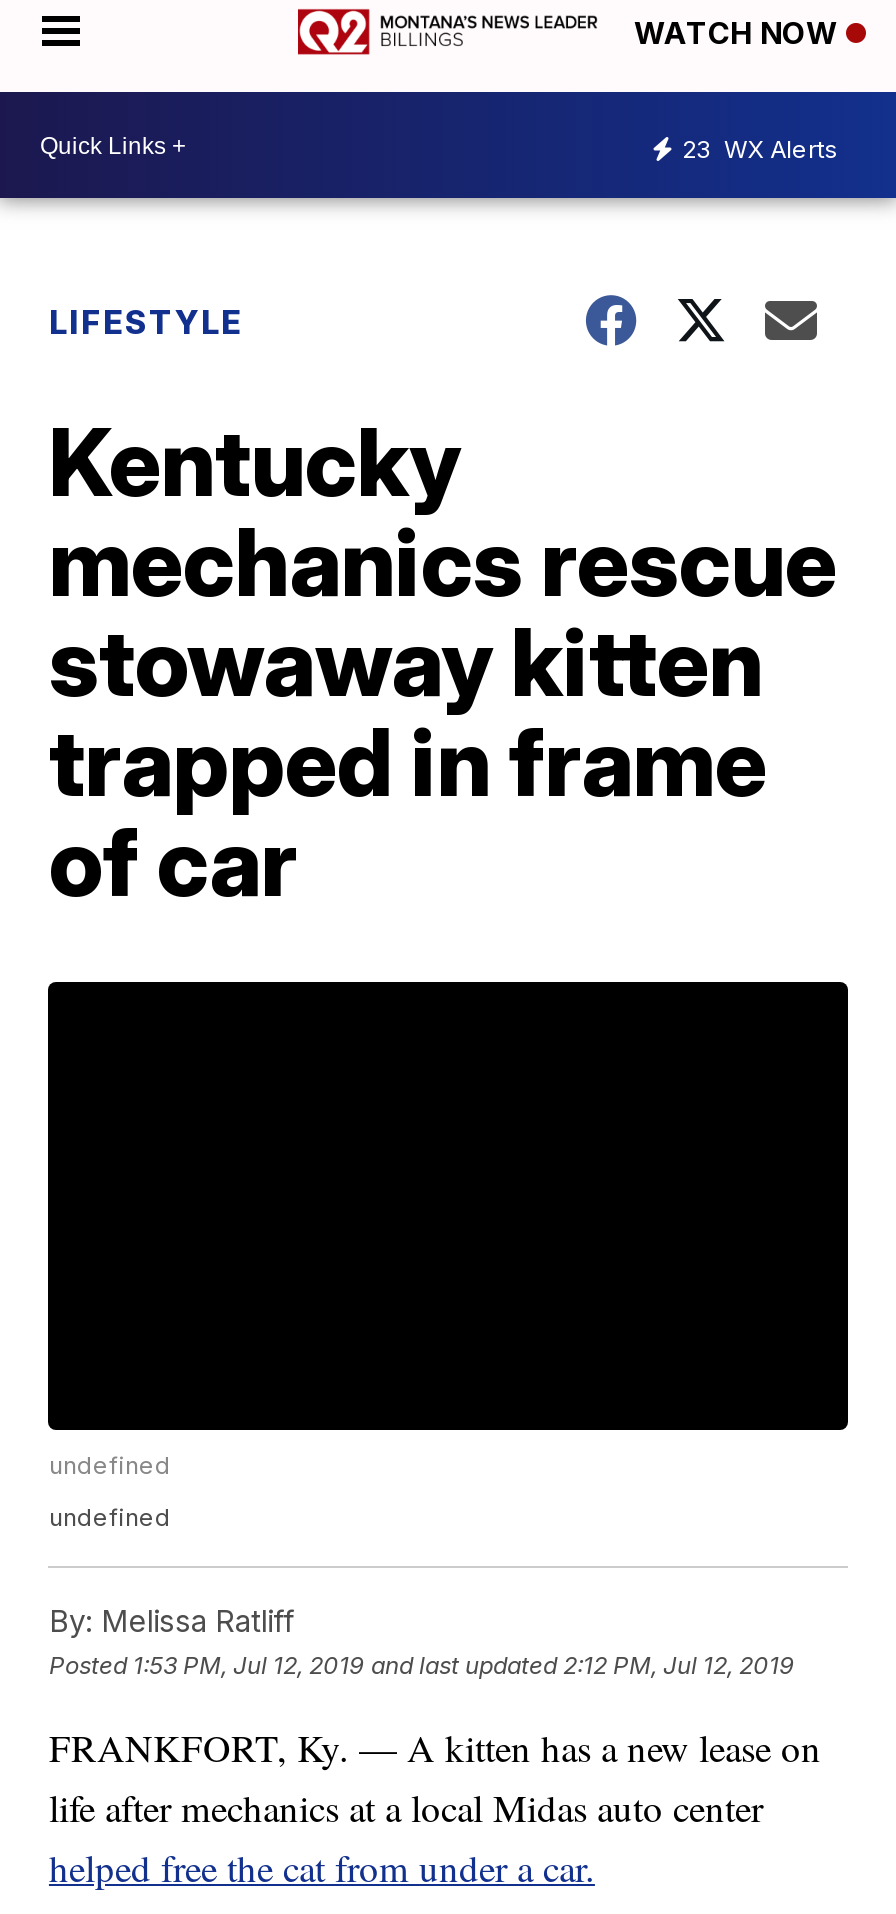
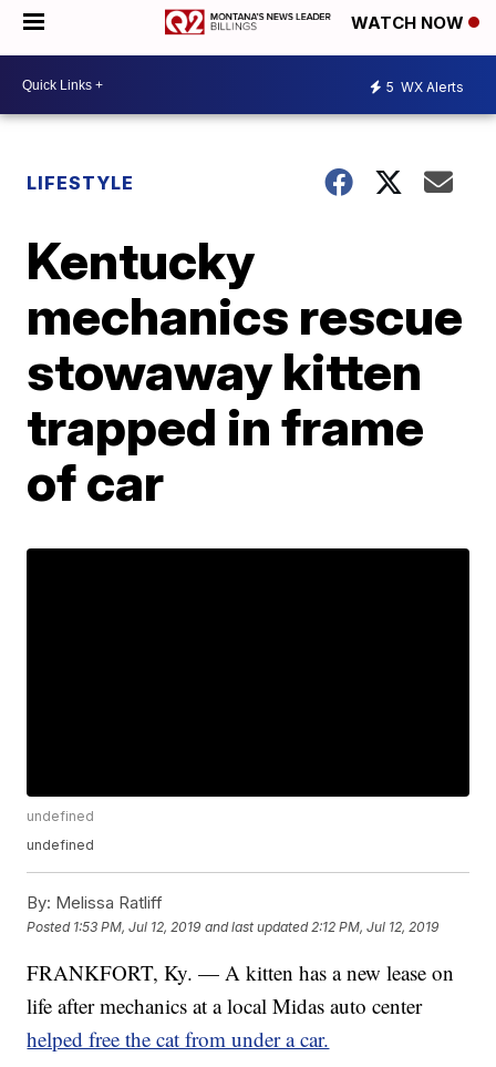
[682,133,838,163] 23 WX Alerts -> [386,78,464,95] 5 WX Alerts

